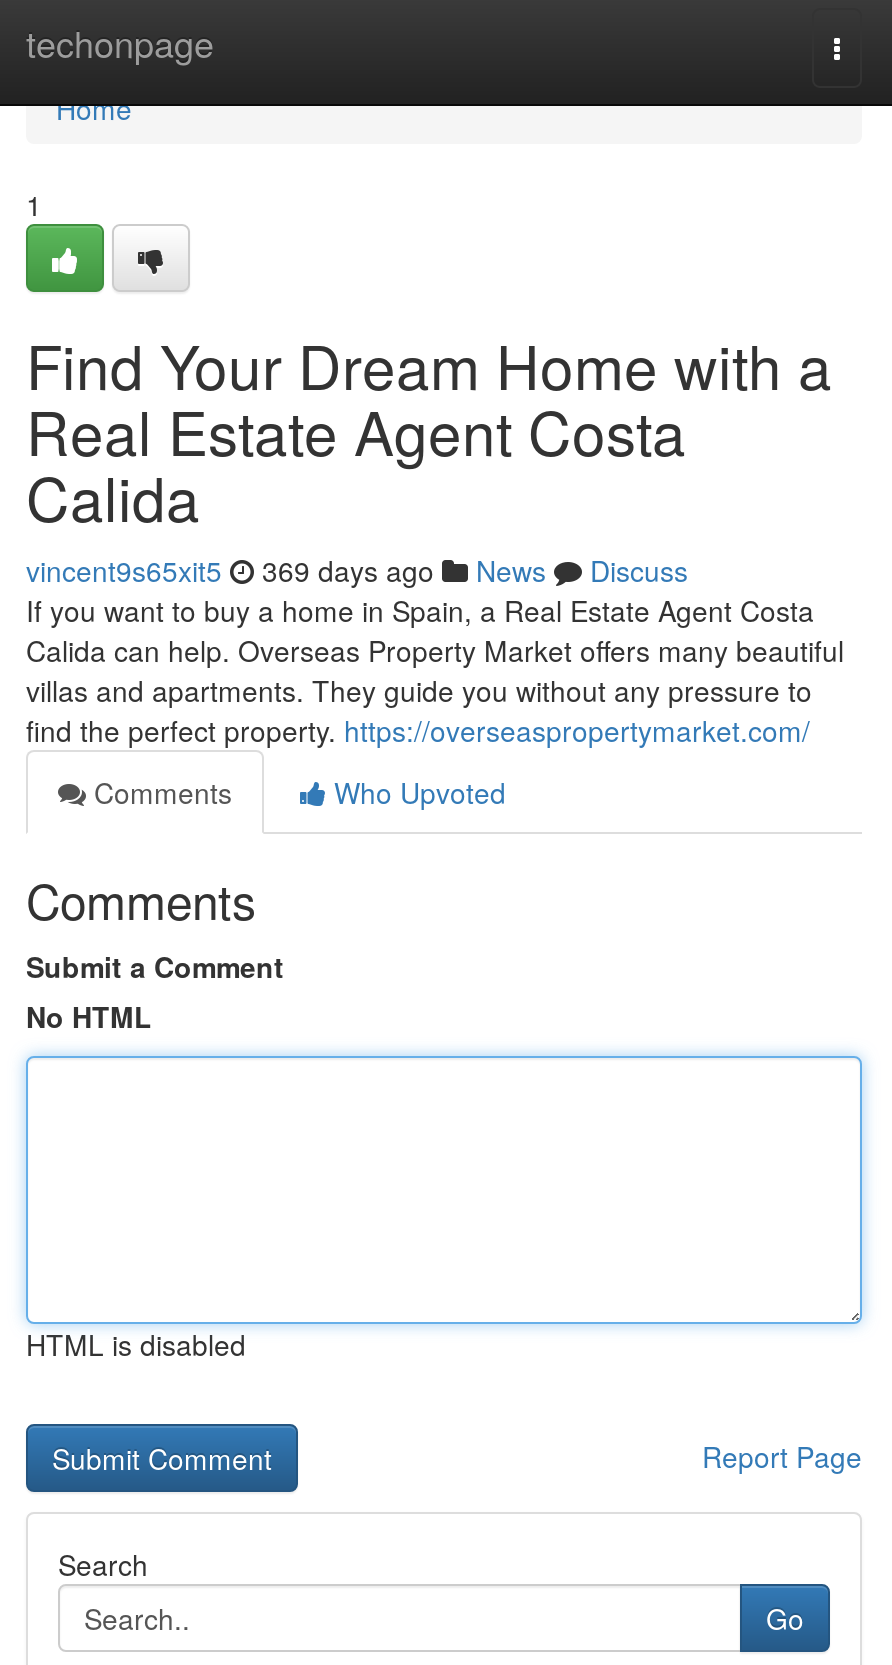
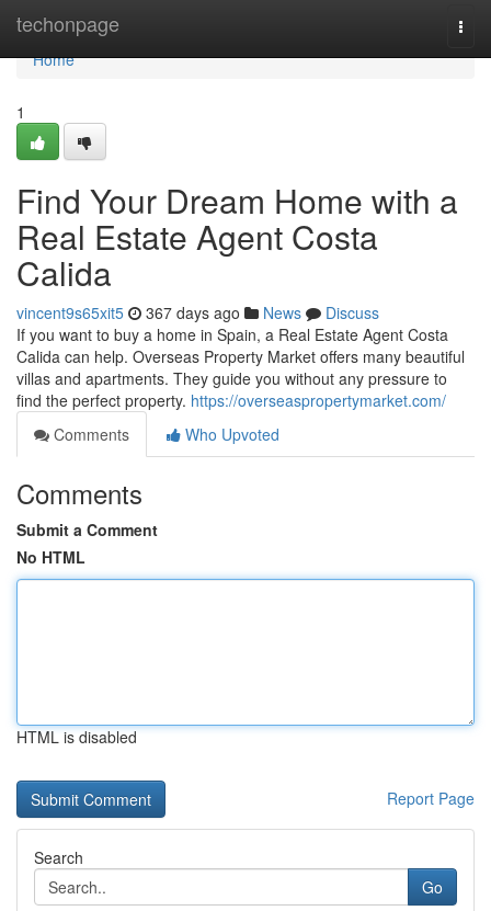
[26,550,688,590] vincent9s65xit5 369 days ago News Discuss -> [16,301,379,323] vincent9s65xit5 367 days ago News Discuss

